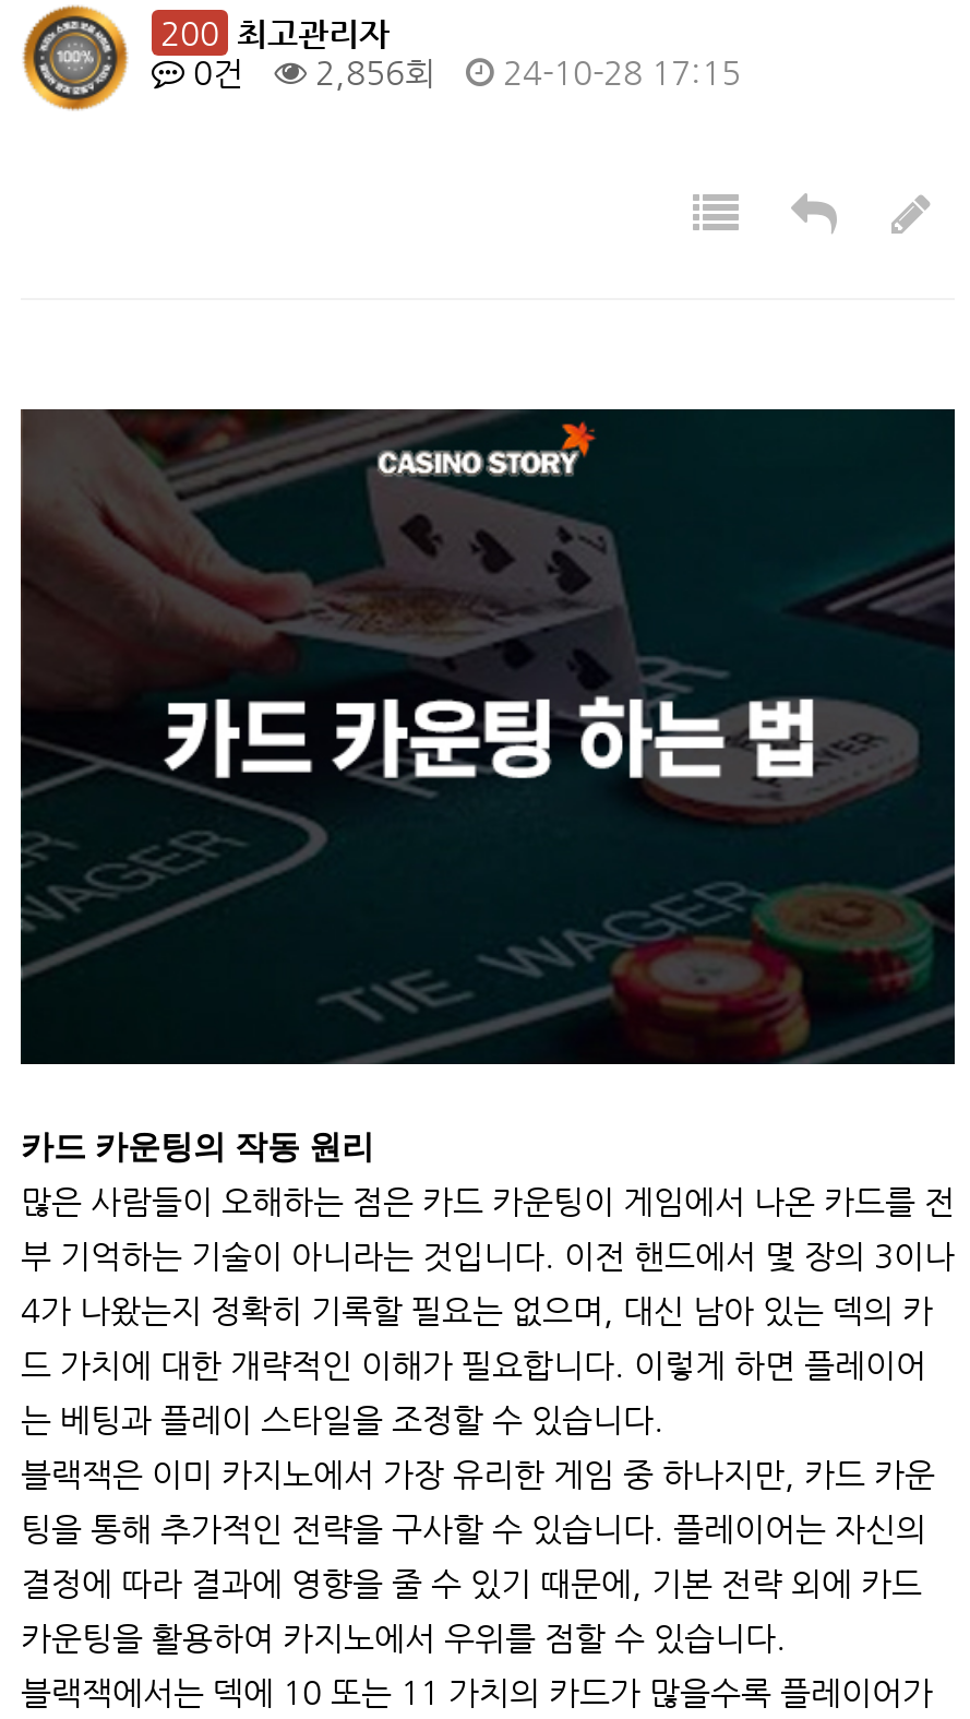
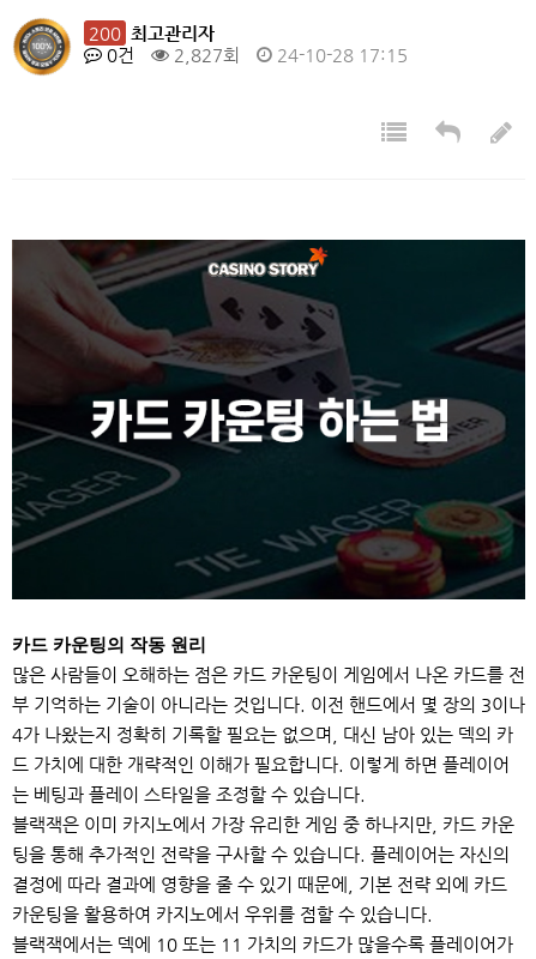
[184,53,741,91] 0건 2,856회 24-10-28 17:15 -> [102,44,408,65] 0건 2,827회 24-10-28 17:15

